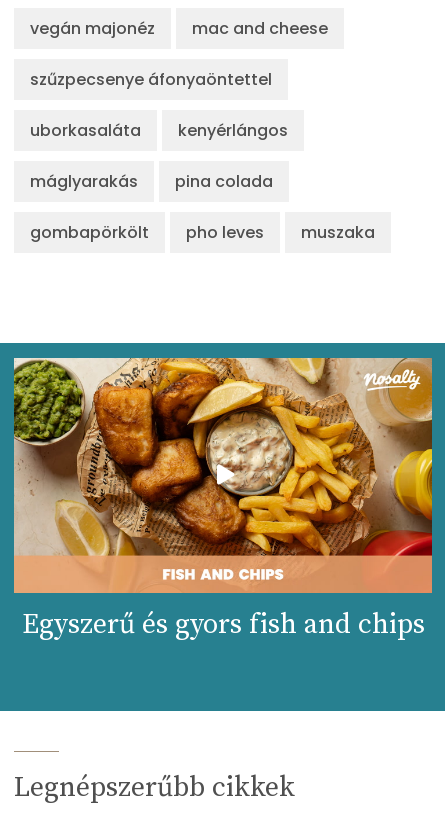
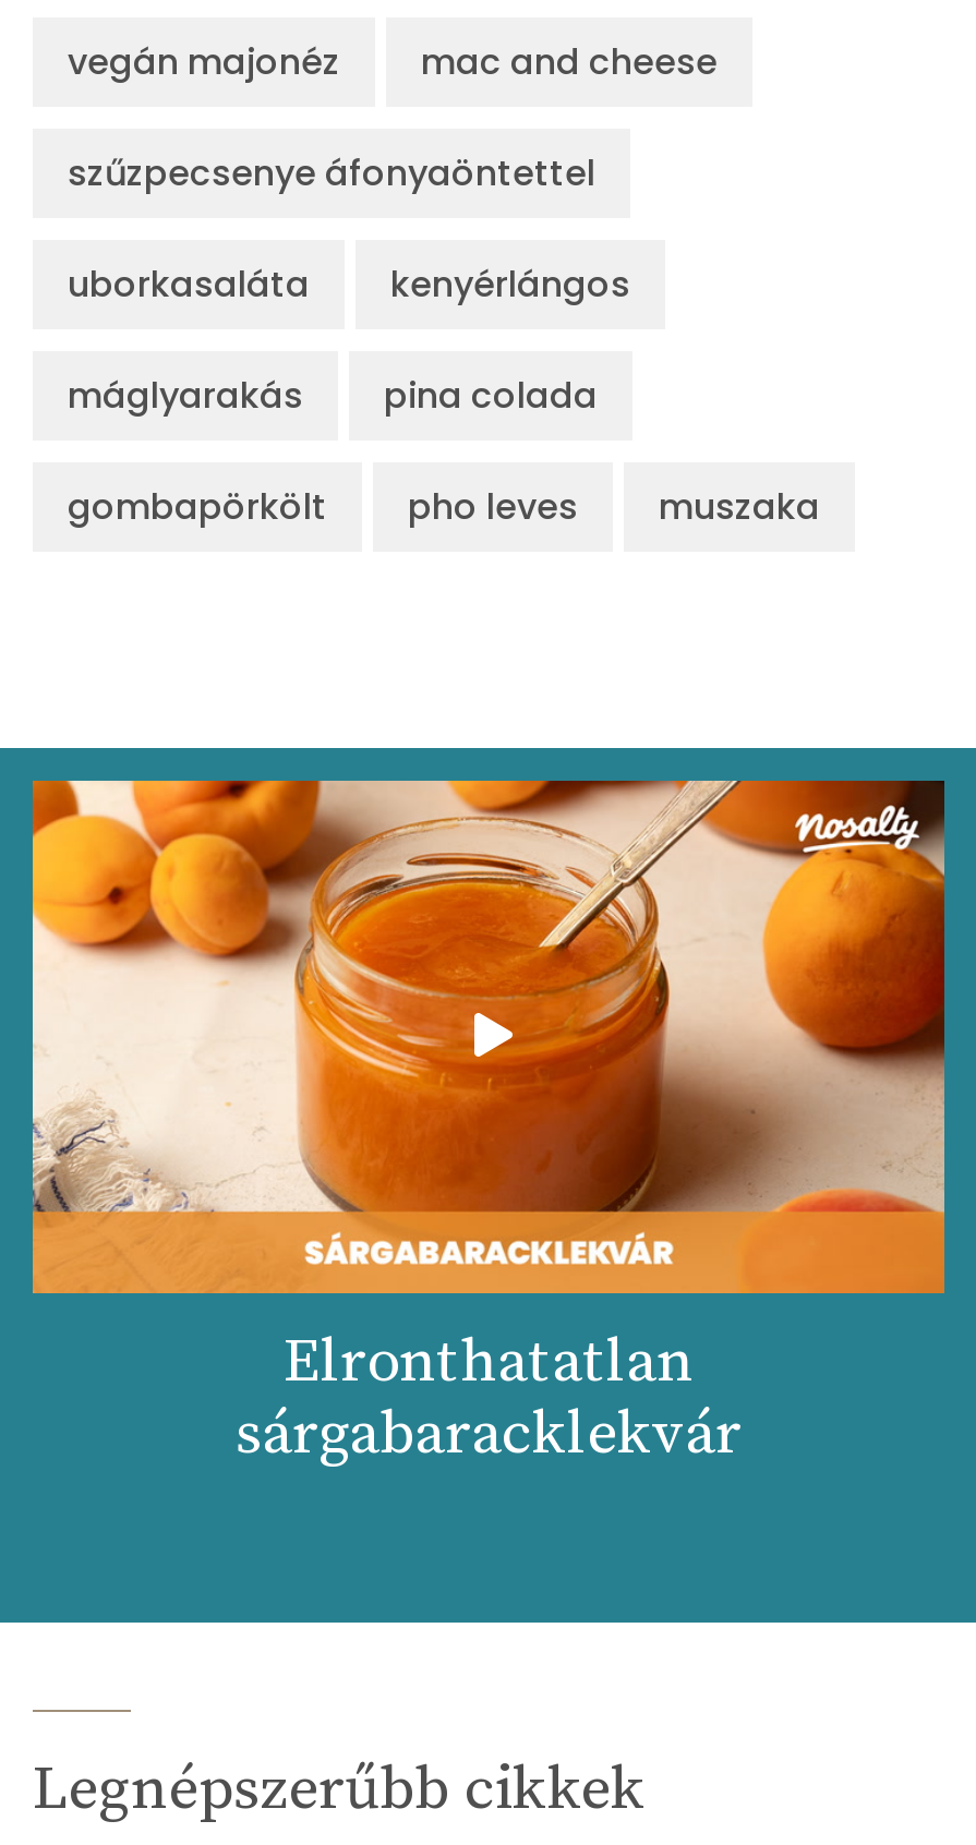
[13,357,433,642] [image] | Egyszerű és gyors fish and chips -> [31,779,947,1473] [image] | Elronthatatlan | sárgabaracklekvár

